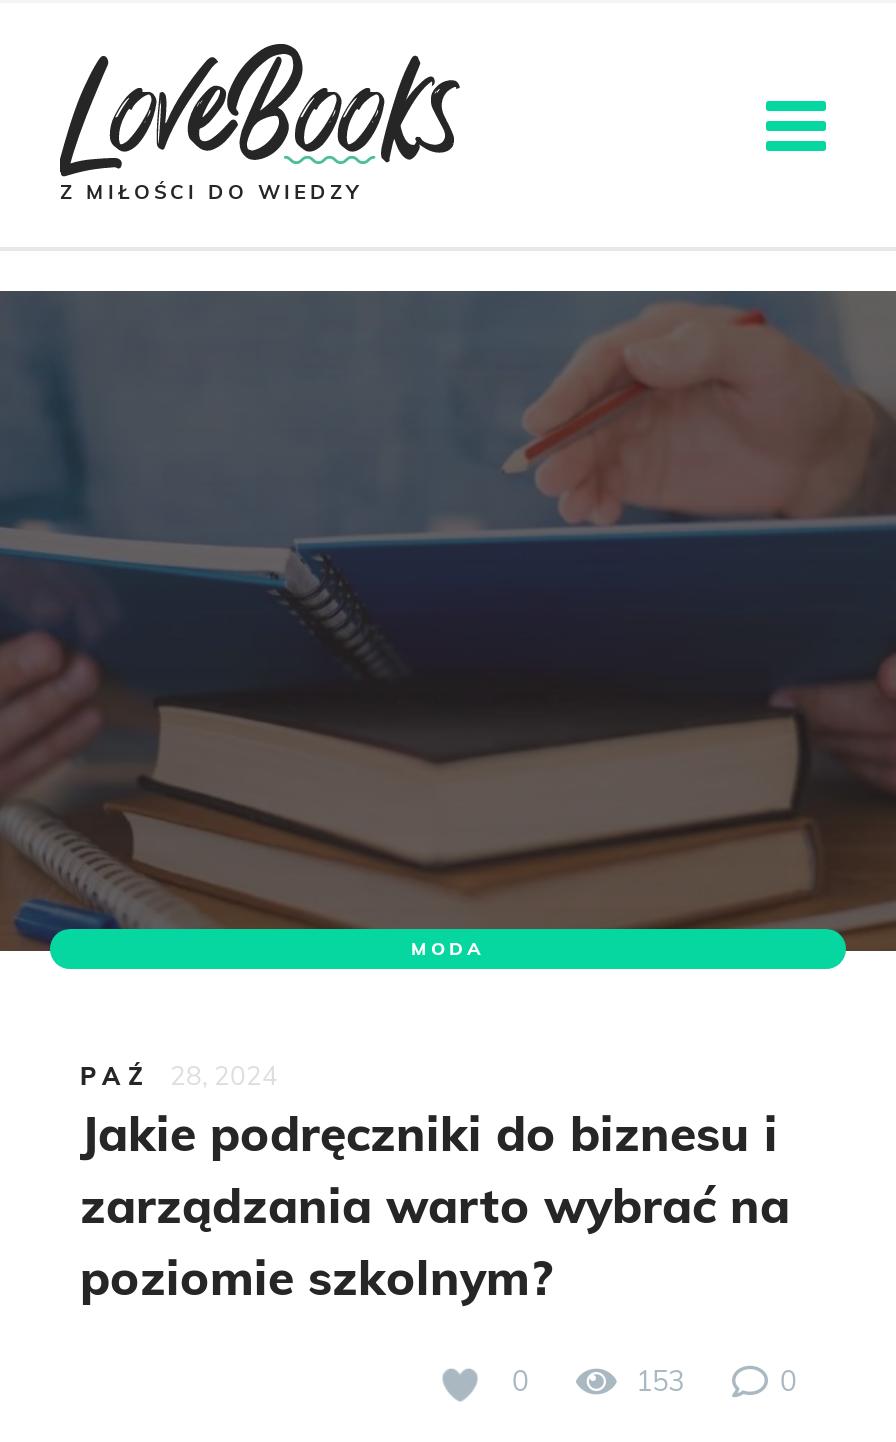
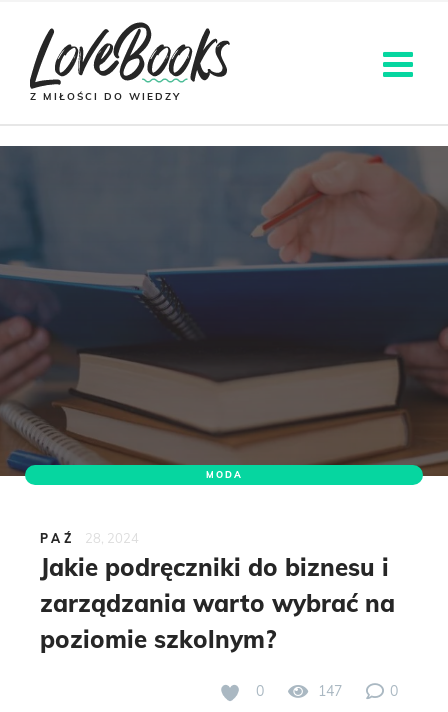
[628,1363,684,1399] 153 -> [314,682,342,700] 147

